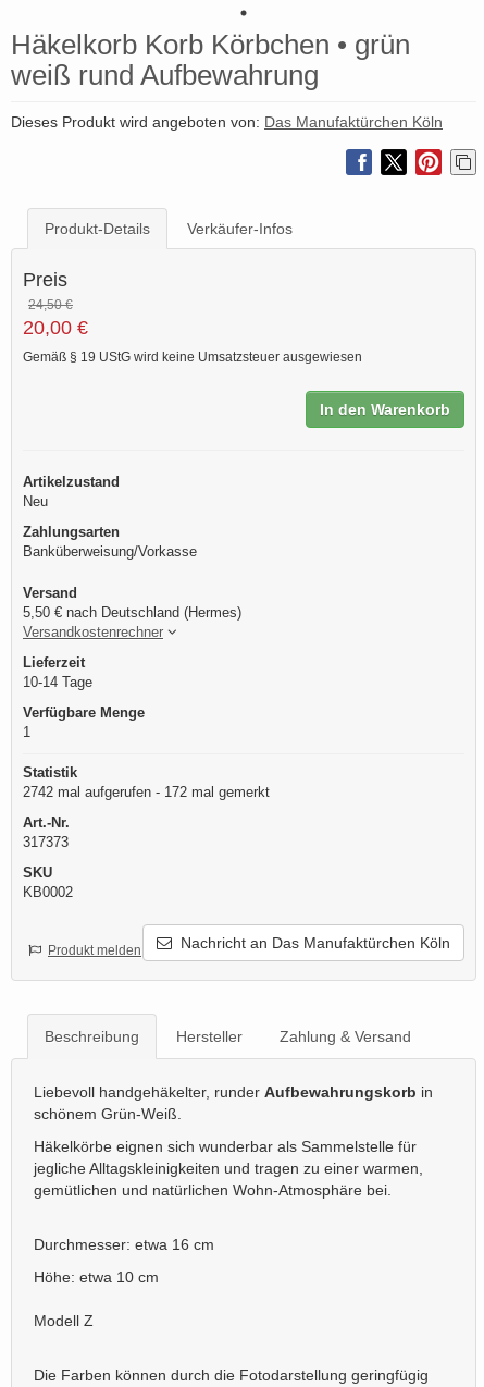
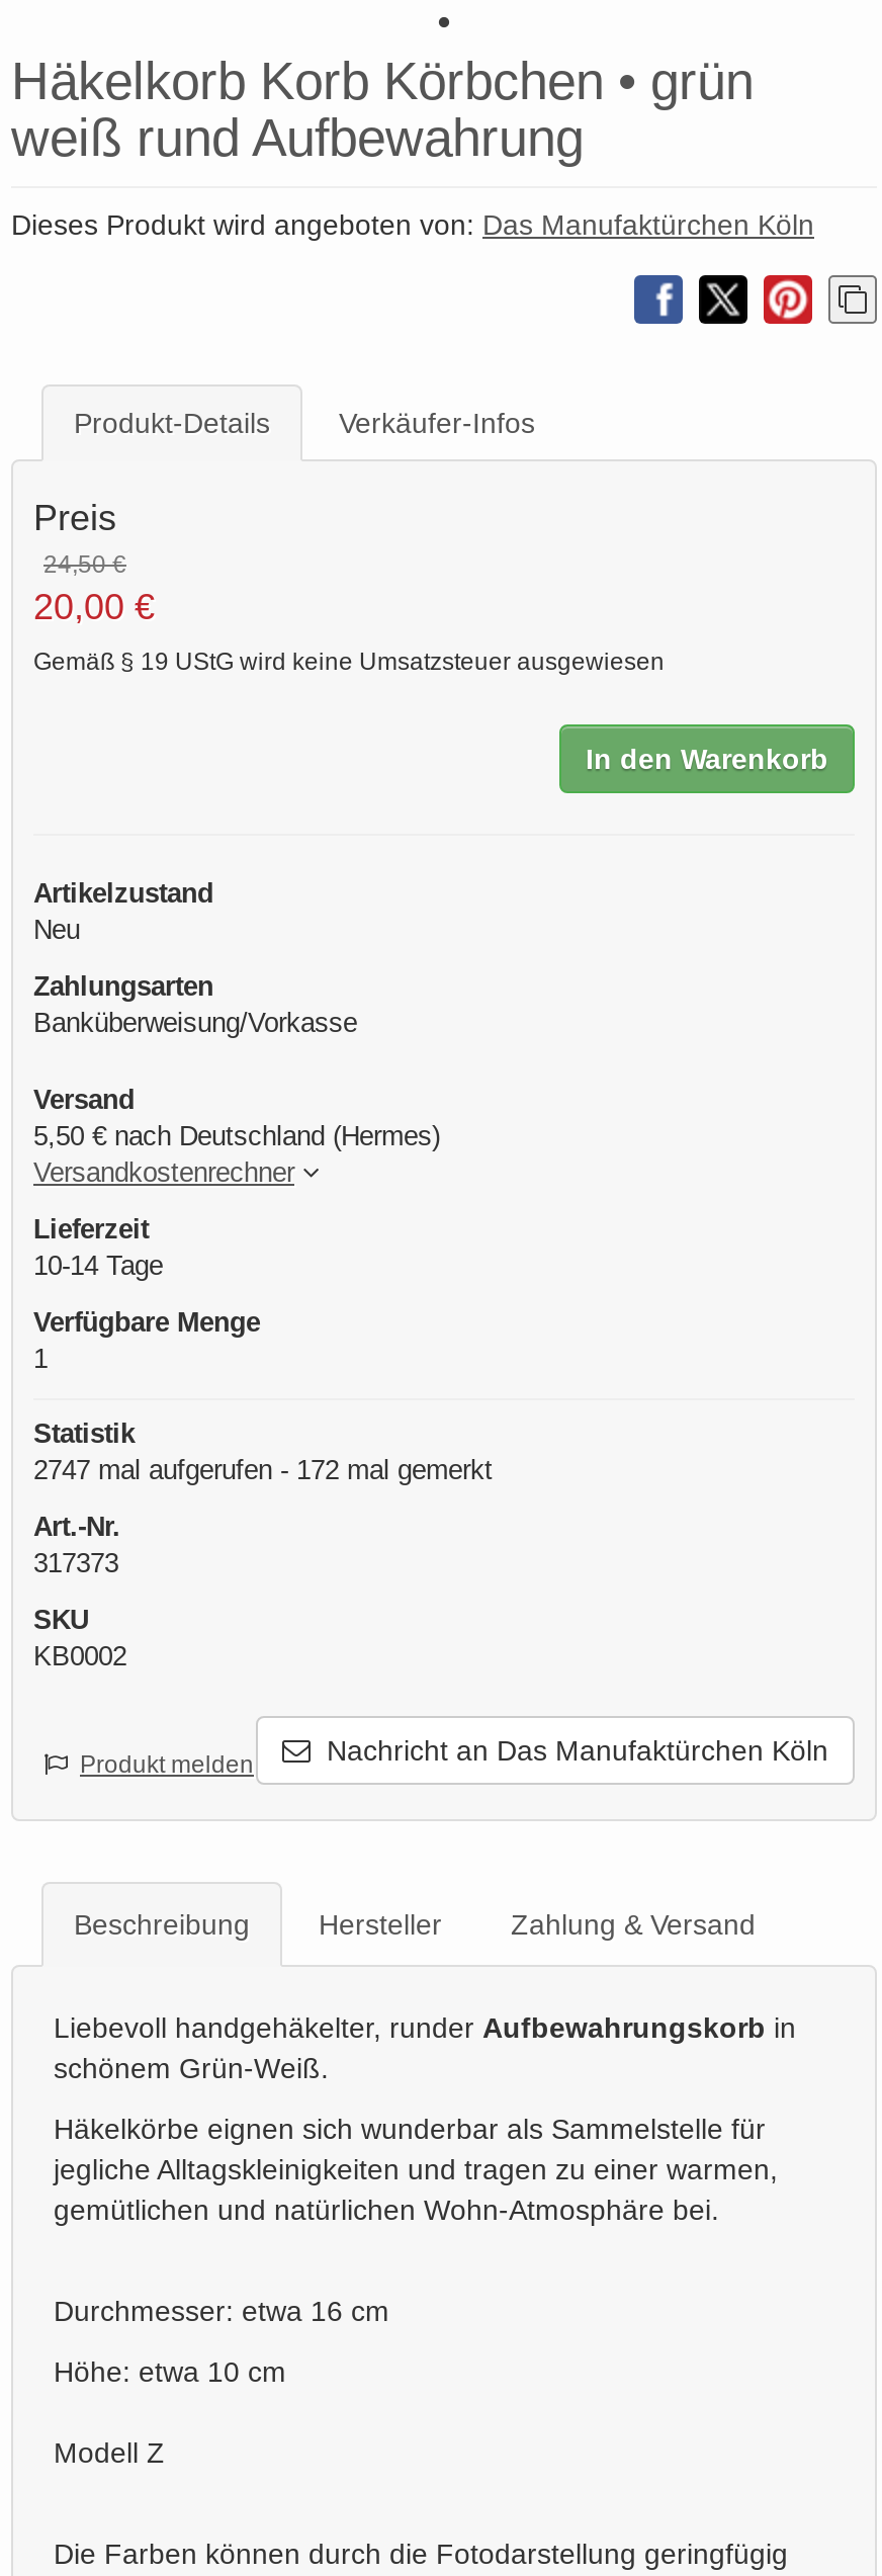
[23,784,270,801] 2742 mal aufgerufen - 172 mal gemerkt -> [33,1456,493,1486] 2747 mal aufgerufen - 172 mal gemerkt

